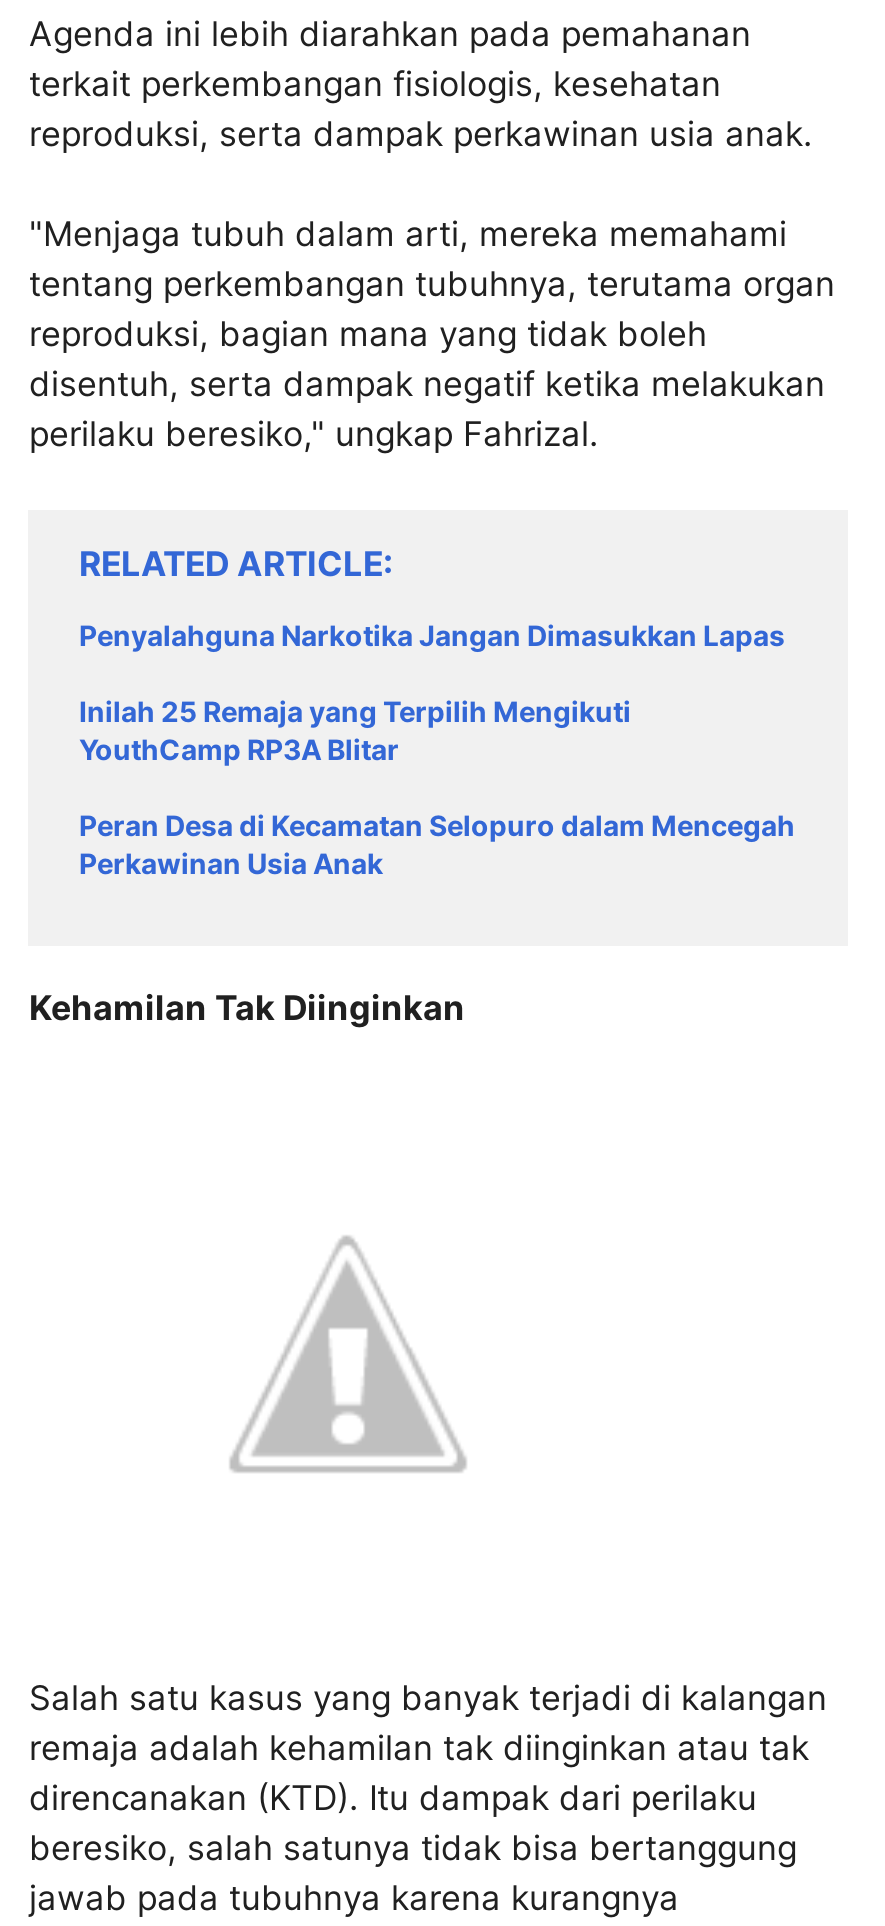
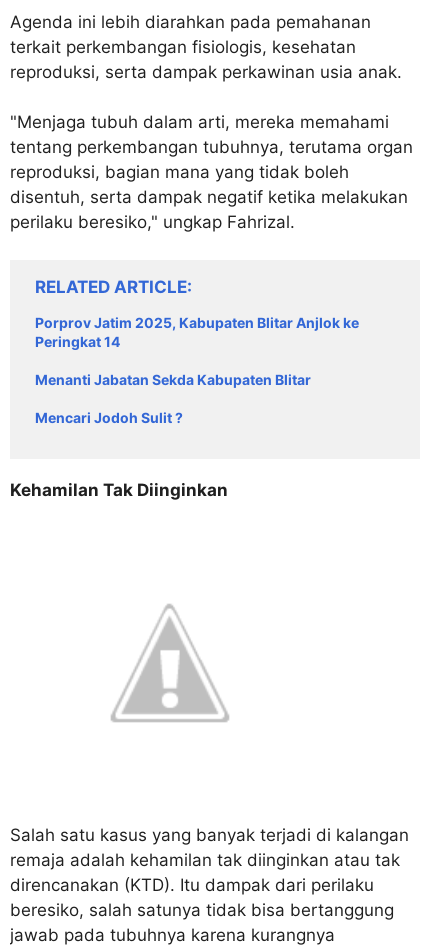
[79,618,785,652] Penyalahguna Narkotika Jangan Dimasukkan Lapas -> [35,314,359,350] Porprov Jatim 2025, Kabupaten Blitar Anjlok ke | Peringkat 14
[79,694,631,766] Inilah 25 Remaja yang Terpilih Mengikuti | YouthCamp RP3A Blitar -> [35,371,311,388] Menanti Jabatan Sekda Kabupaten Blitar
[79,808,795,880] Peran Desa di Kecamatan Selopuro dalam Mencegah | Perkawinan Usia Anak -> [35,409,183,426] Mencari Jodoh Sulit ?

